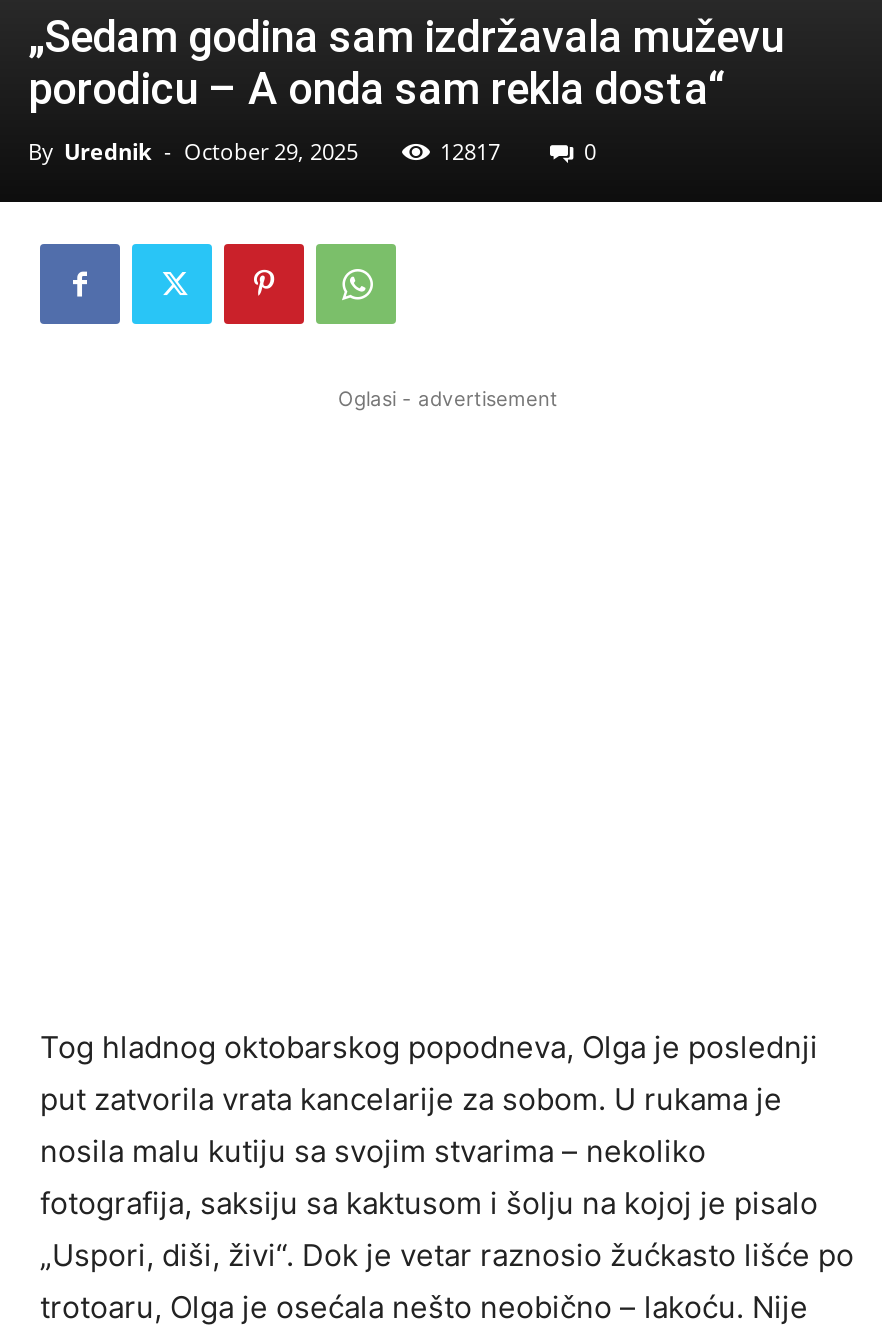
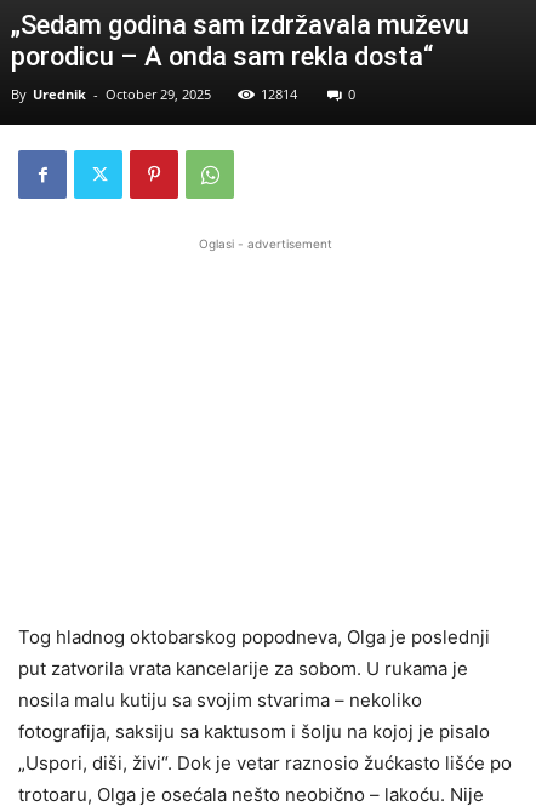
[440,136,500,166] 12817 -> [261,85,297,103] 12814

